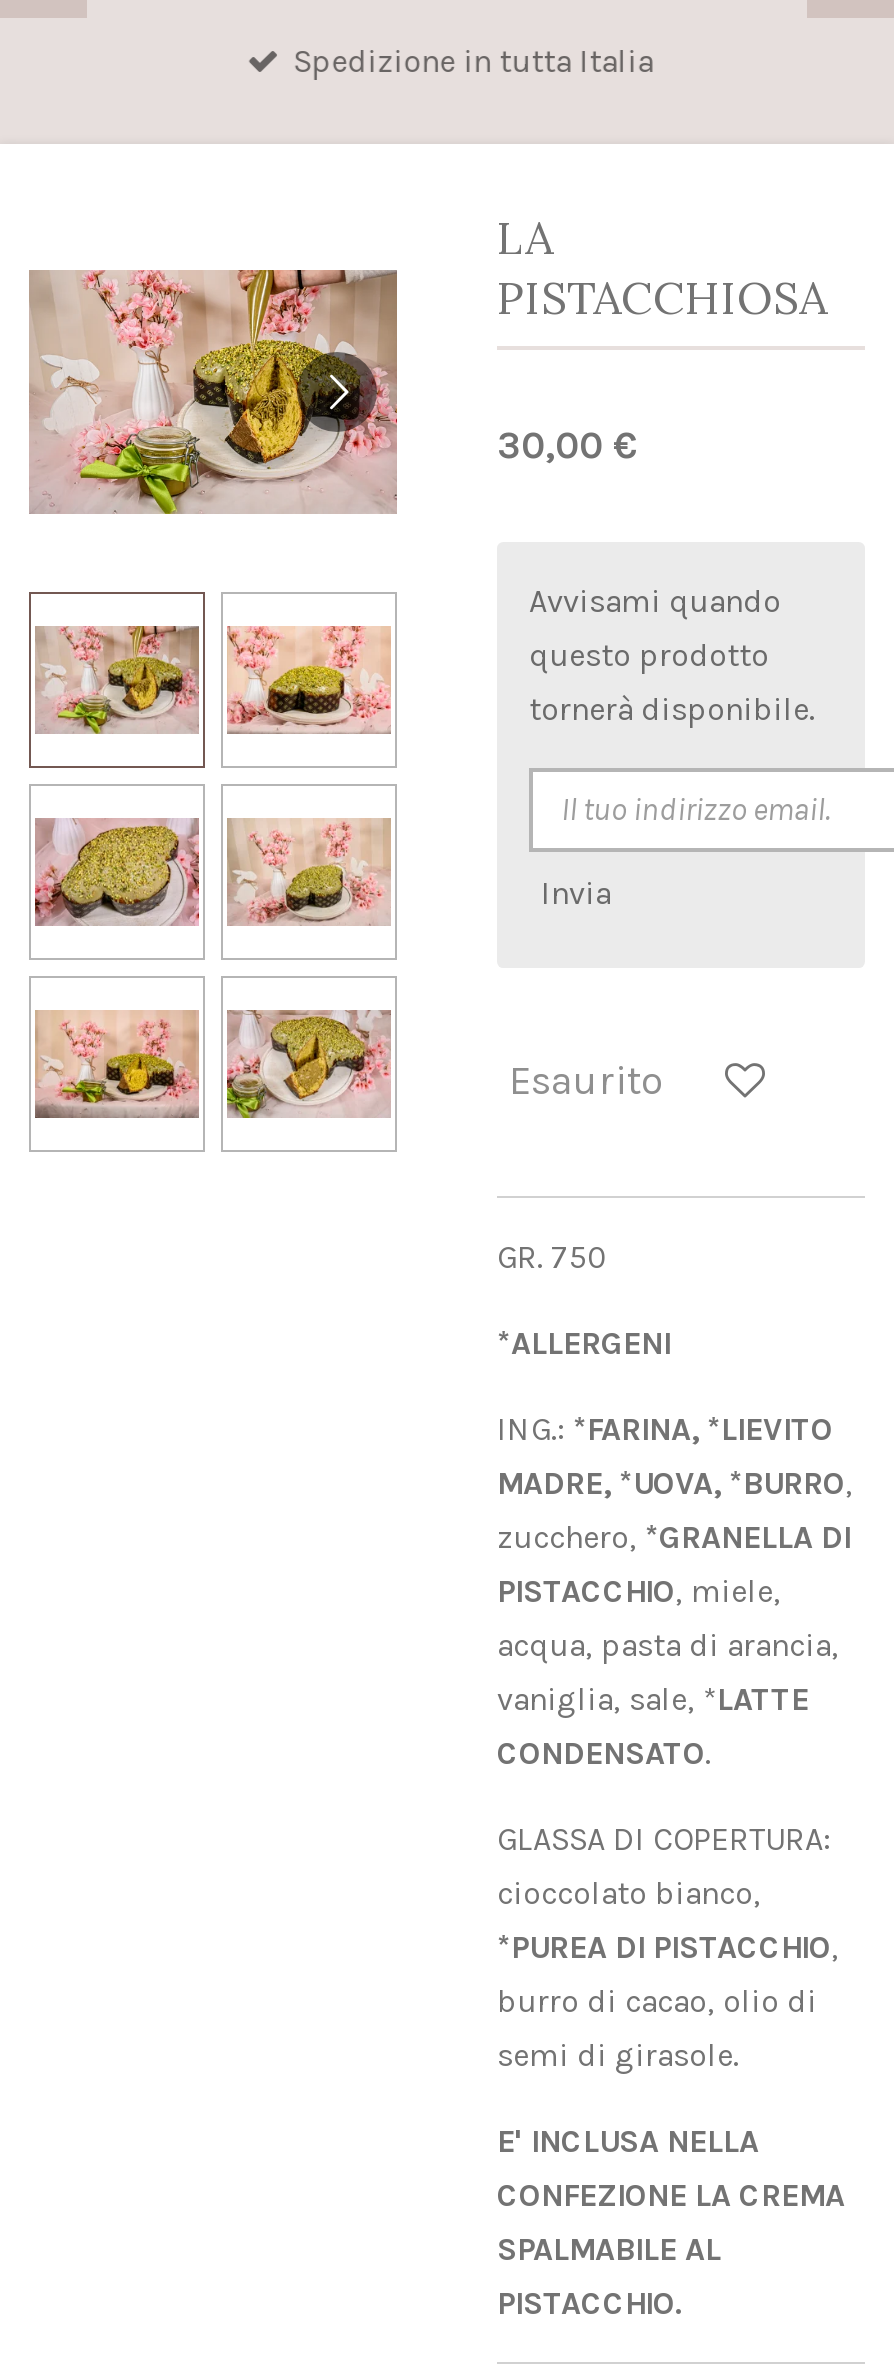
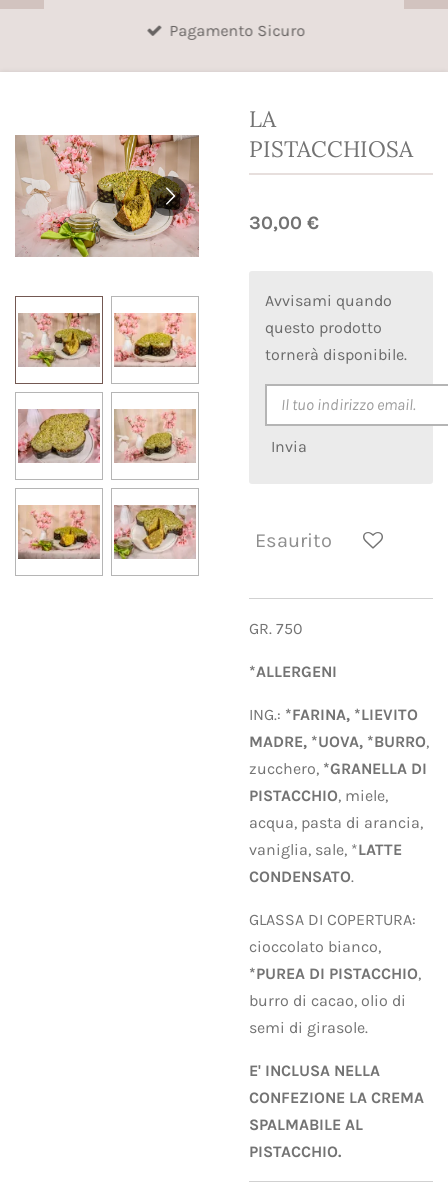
[293,42,653,80] Spedizione in tutta Italia -> [169,21,305,40] Pagamento Sicuro

